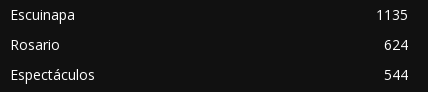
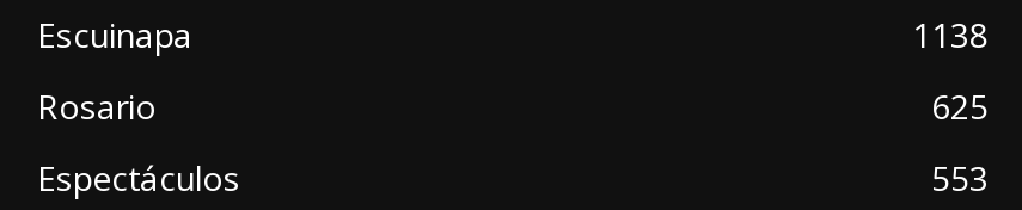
[376,5,408,24] 1135 -> [912,10,989,56] 1138
[384,35,408,54] 624 -> [931,82,989,127] 625
[384,65,408,84] 544 -> [931,154,989,199] 553

